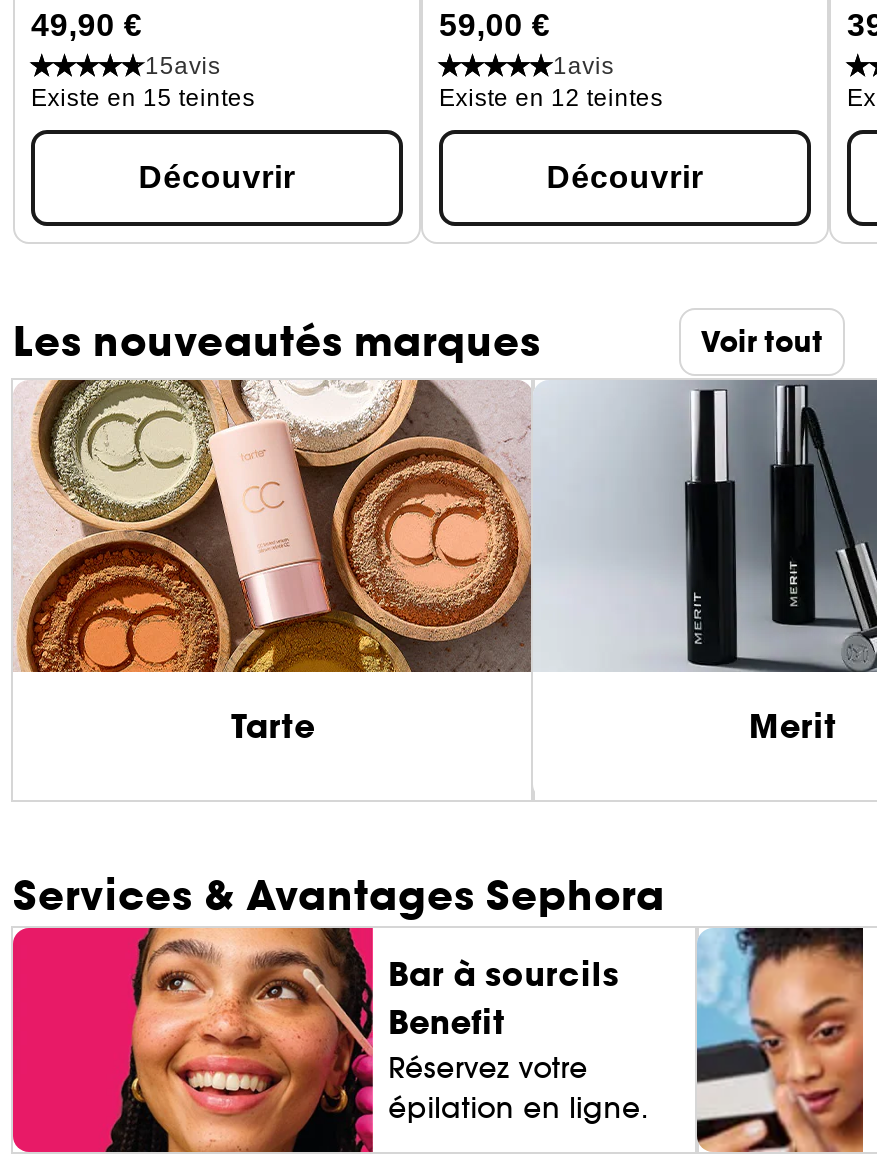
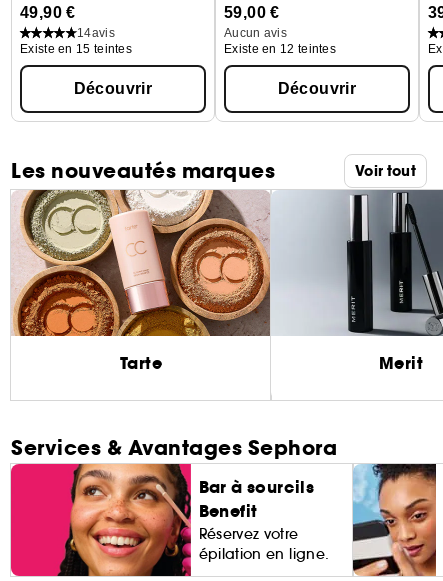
[145,51,221,79] 15avis -> [77,25,115,39] 14avis
[553,51,614,79] 1avis -> [224,25,287,39] Aucun avis

